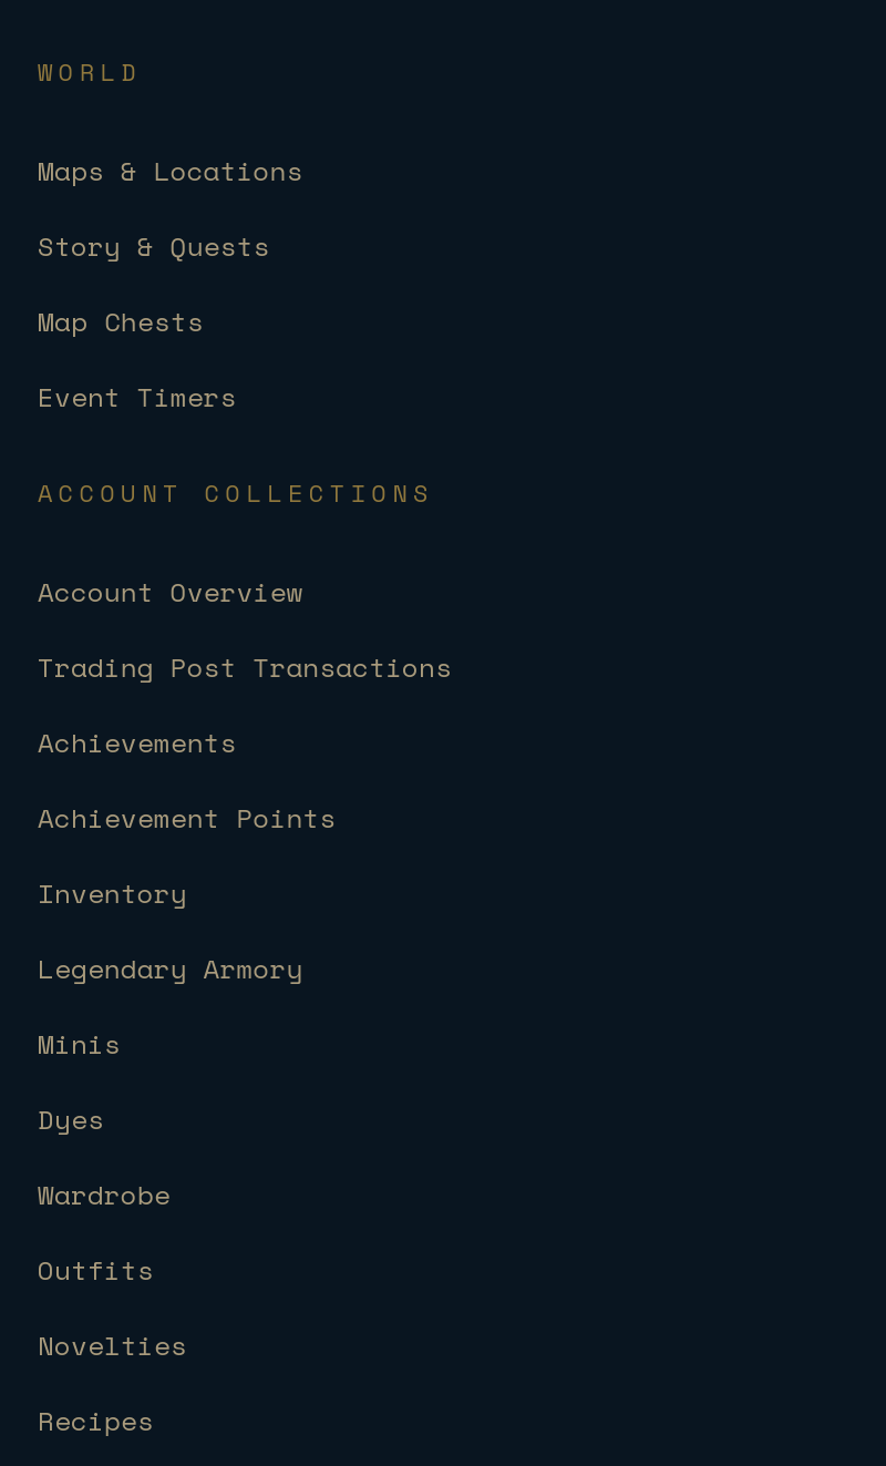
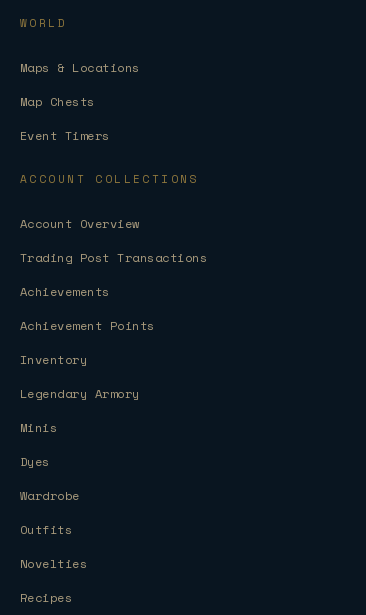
[38,227,270,265] Story & Quests -> none

